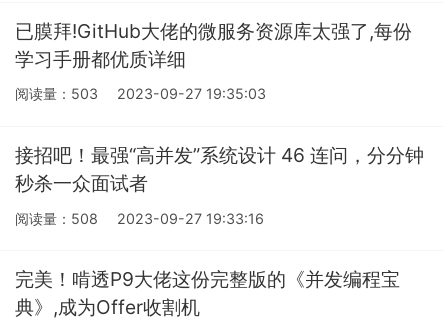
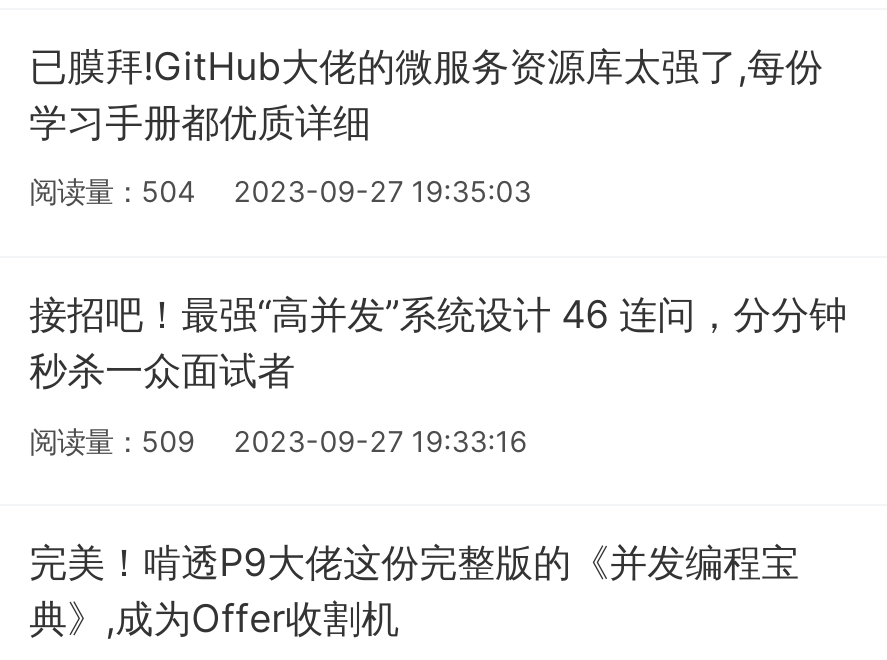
[15,85,266,102] 阅读量：503 2023-09-27 19:35:03 -> [29,175,531,209] 阅读量：504 2023-09-27 19:35:03
[15,210,264,227] 阅读量：508 2023-09-27 19:33:16 -> [29,423,527,457] 阅读量：509 2023-09-27 19:33:16

